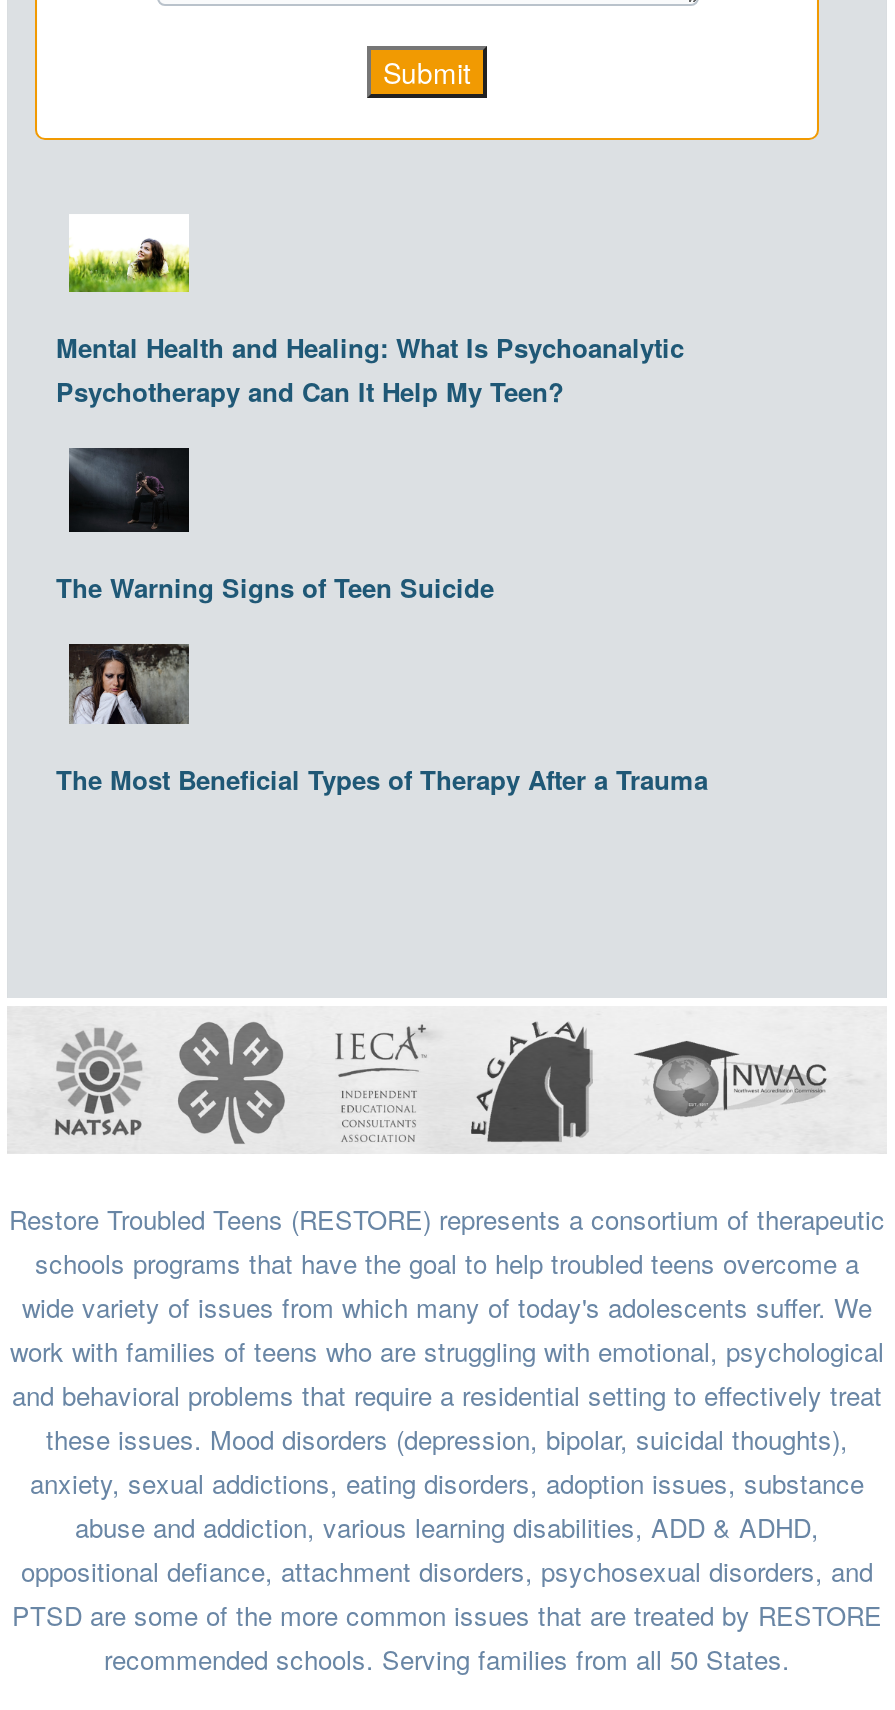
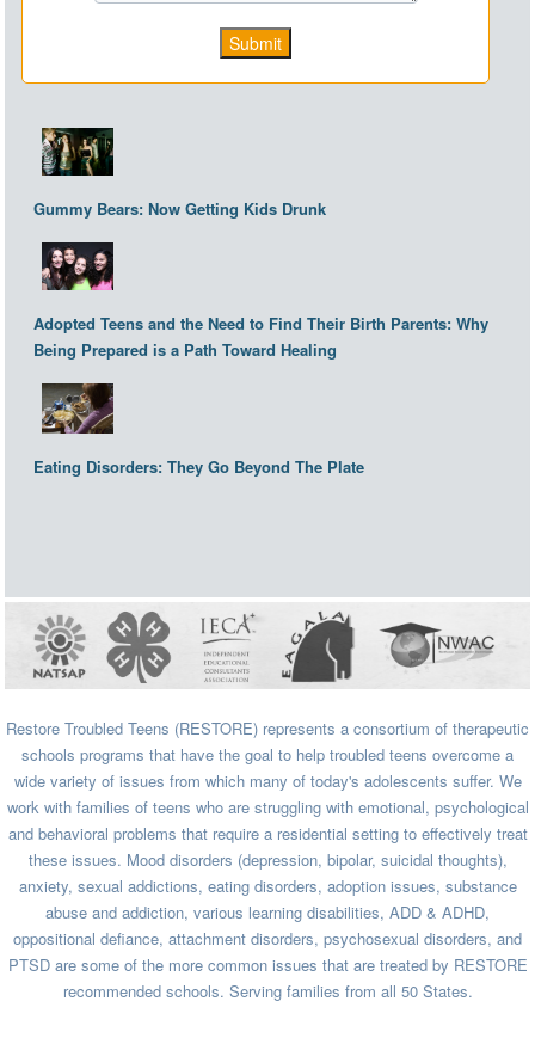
[56,214,684,411] [image] | Mental Health and Healing: What Is Psychoanalytic | Psychotherapy and Can It Help My Teen? -> [34,127,327,219] [image] | Gummy Bears: Now Getting Kids Drunk
[56,426,494,607] [image] | The Warning Signs of Teen Suicide -> [34,256,489,361] [image] | Adopted Teens and the Need to Find Their Birth Parents: Why | Being Prepared is a Path Toward Healing
[56,644,708,798] [image] | The Most Beneficial Types of Therapy After a Trauma -> [34,382,365,478] [image] | Eating Disorders: They Go Beyond The Plate

